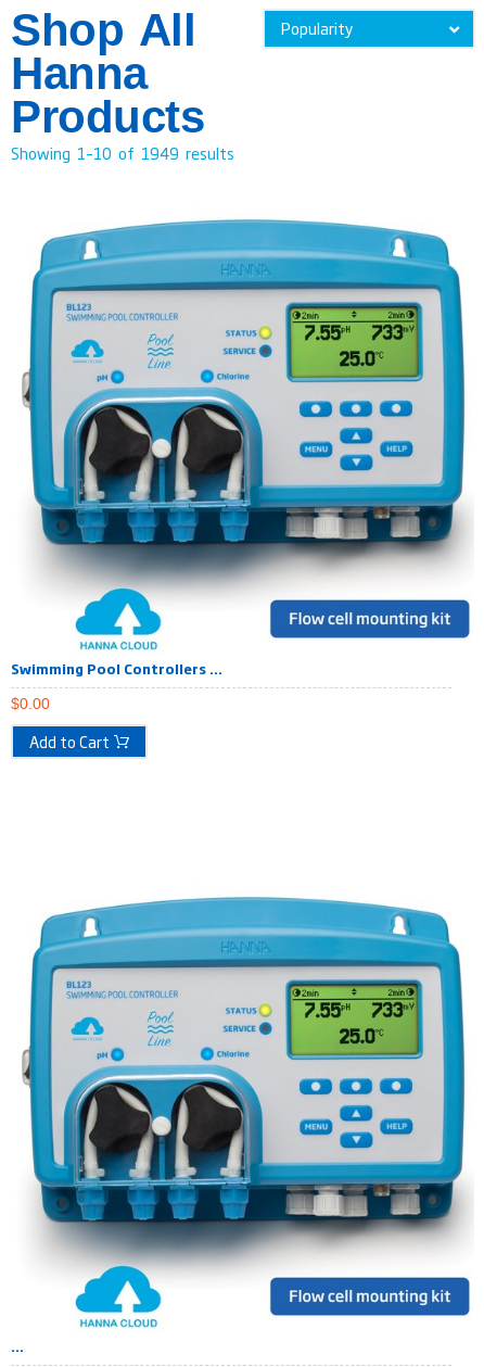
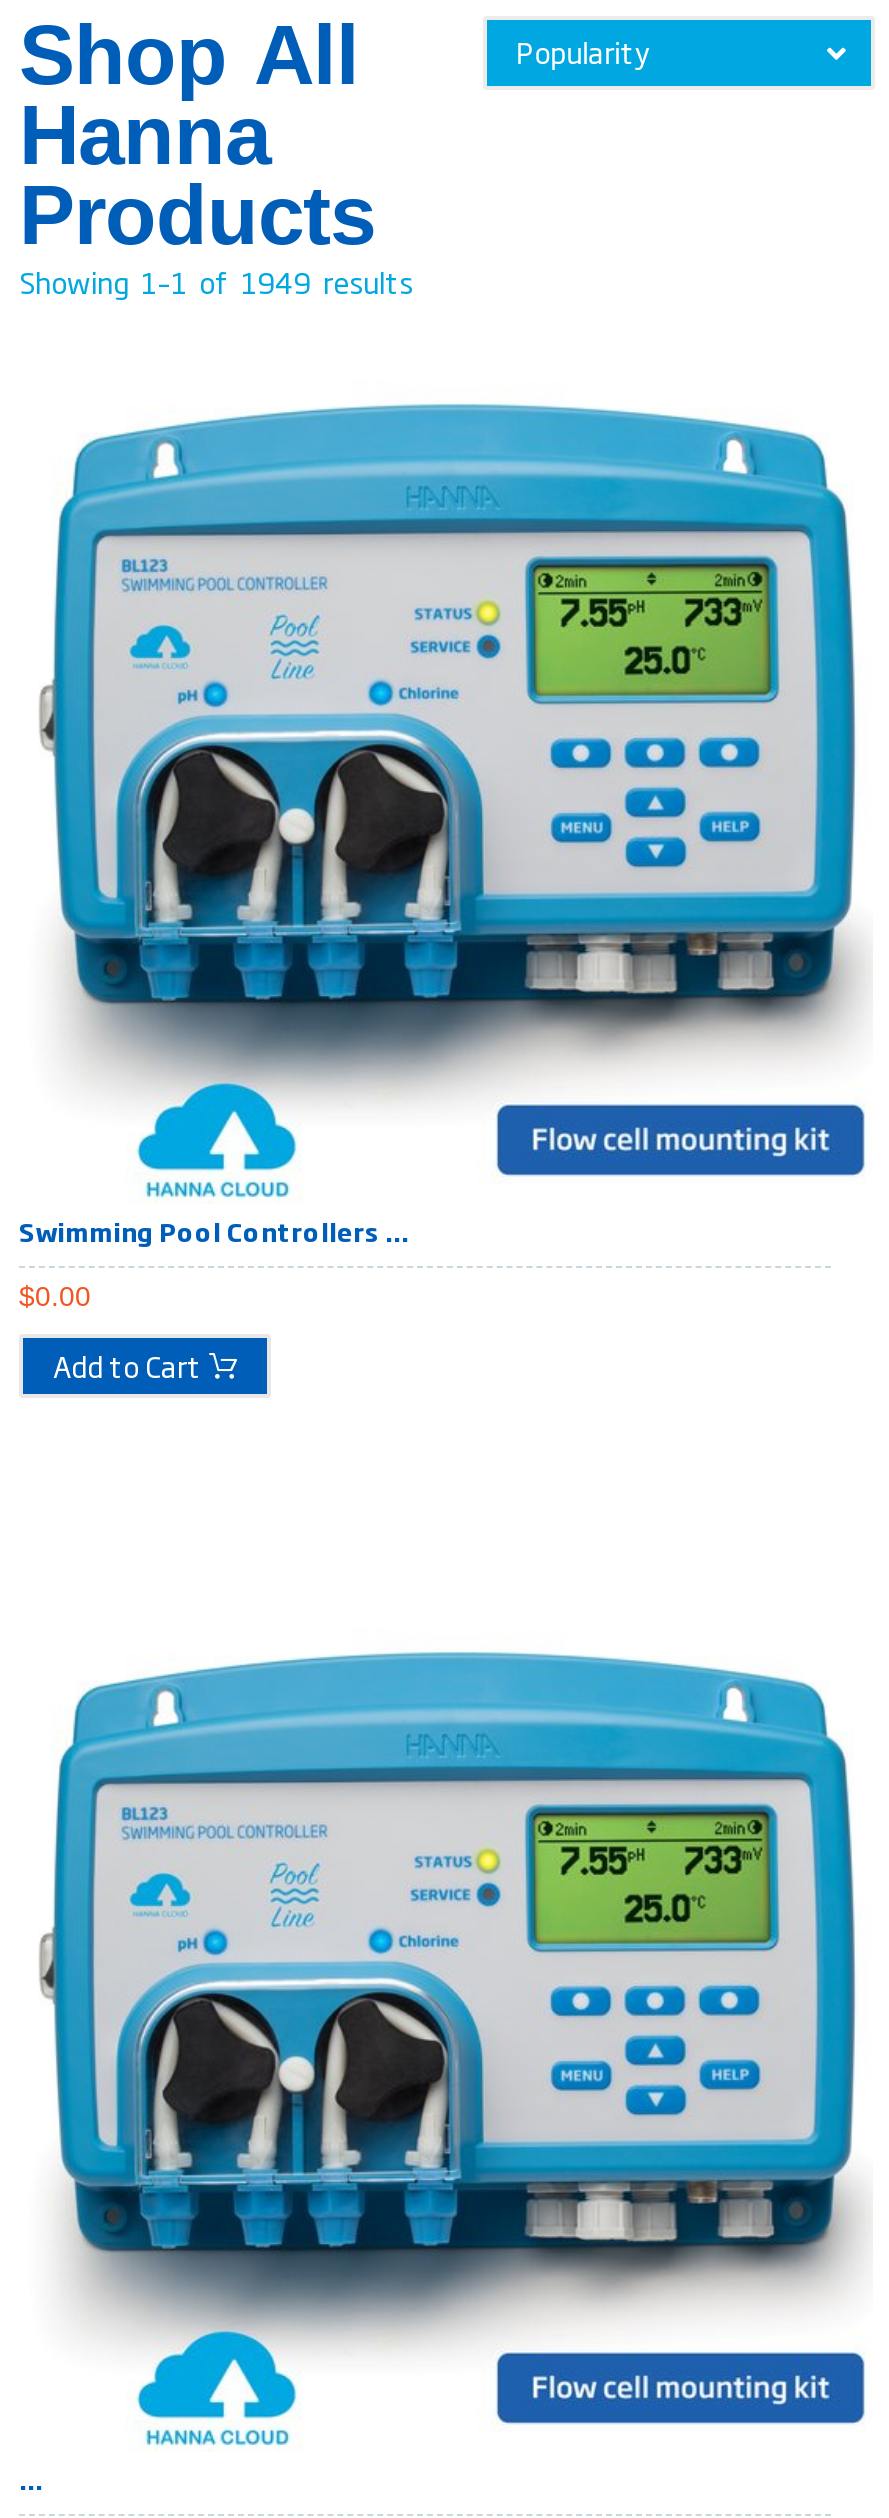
[11,142,234,164] Showing 1–10 of 1949 results -> [19,262,413,302] Showing 1–1 of 1949 results

